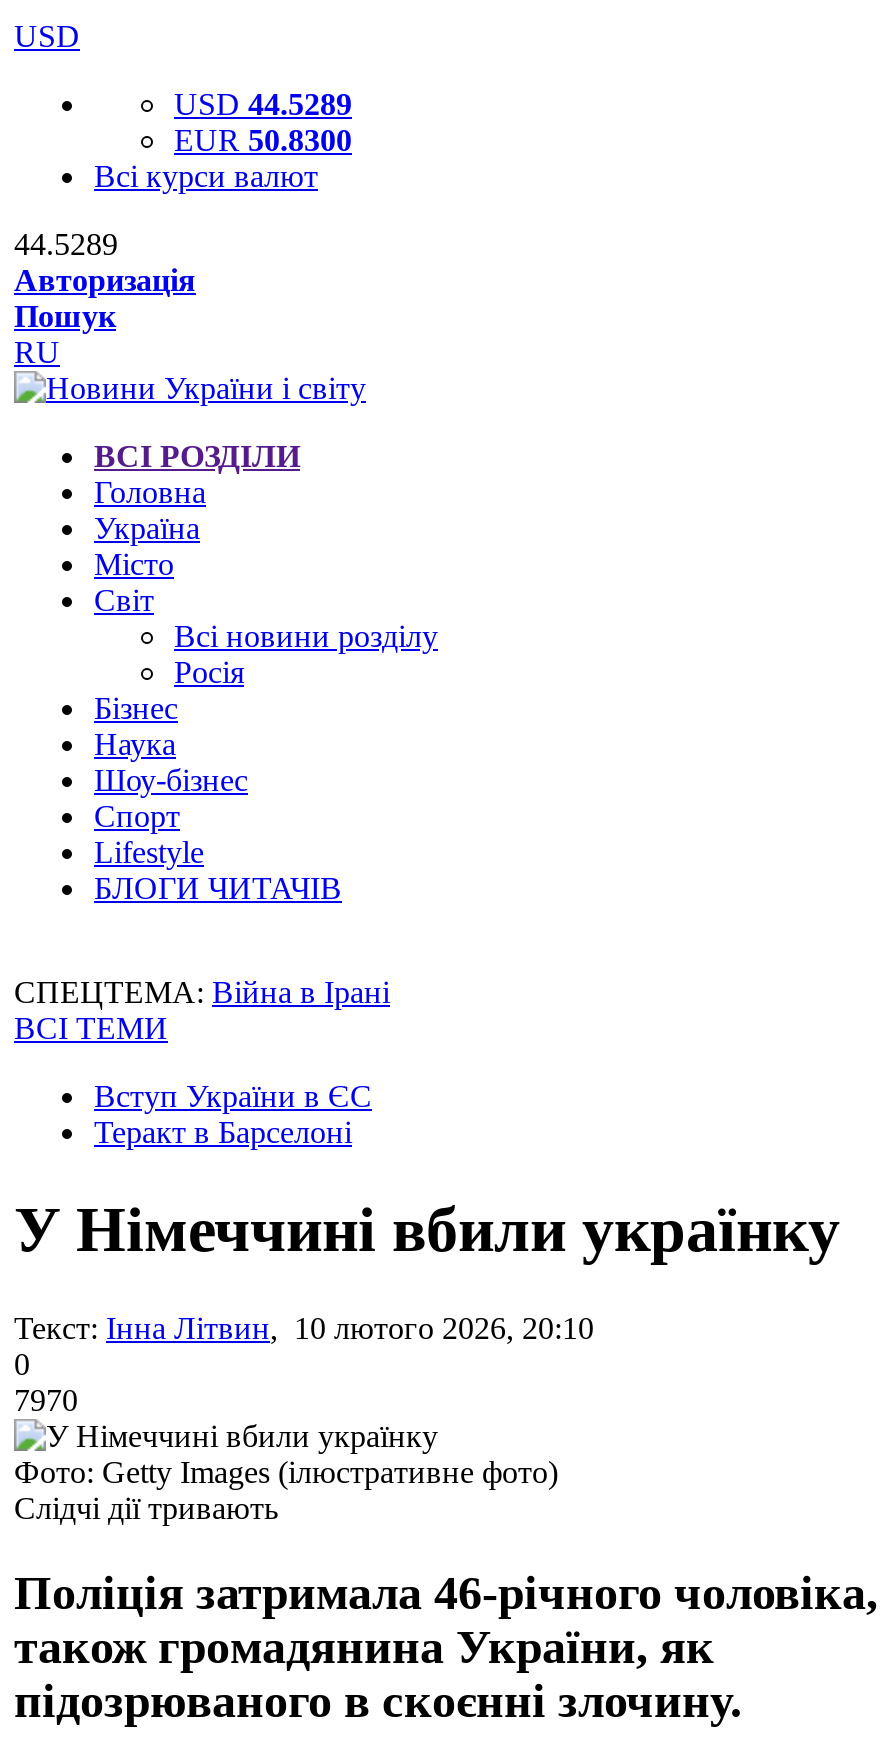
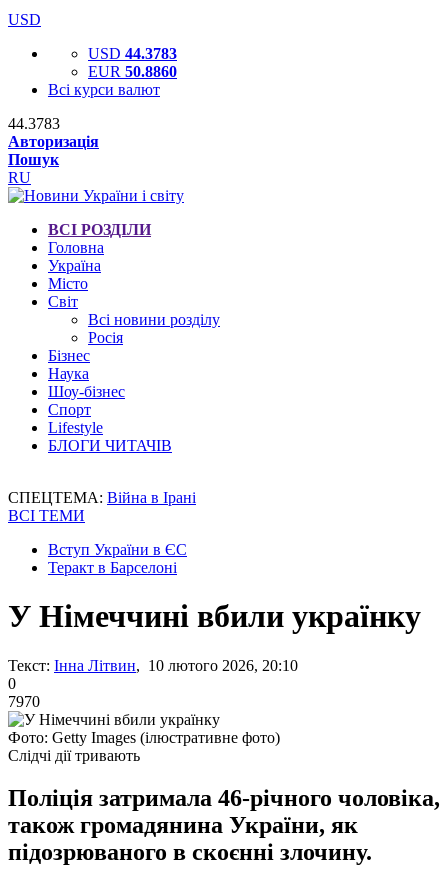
[174,87,352,121] USD 44.5289 -> [88,45,177,62] USD 44.3783
[174,123,352,157] EUR 50.8300 -> [88,63,177,80] EUR 50.8860
[14,227,118,261] 44.5289 -> [8,115,60,132] 44.3783

